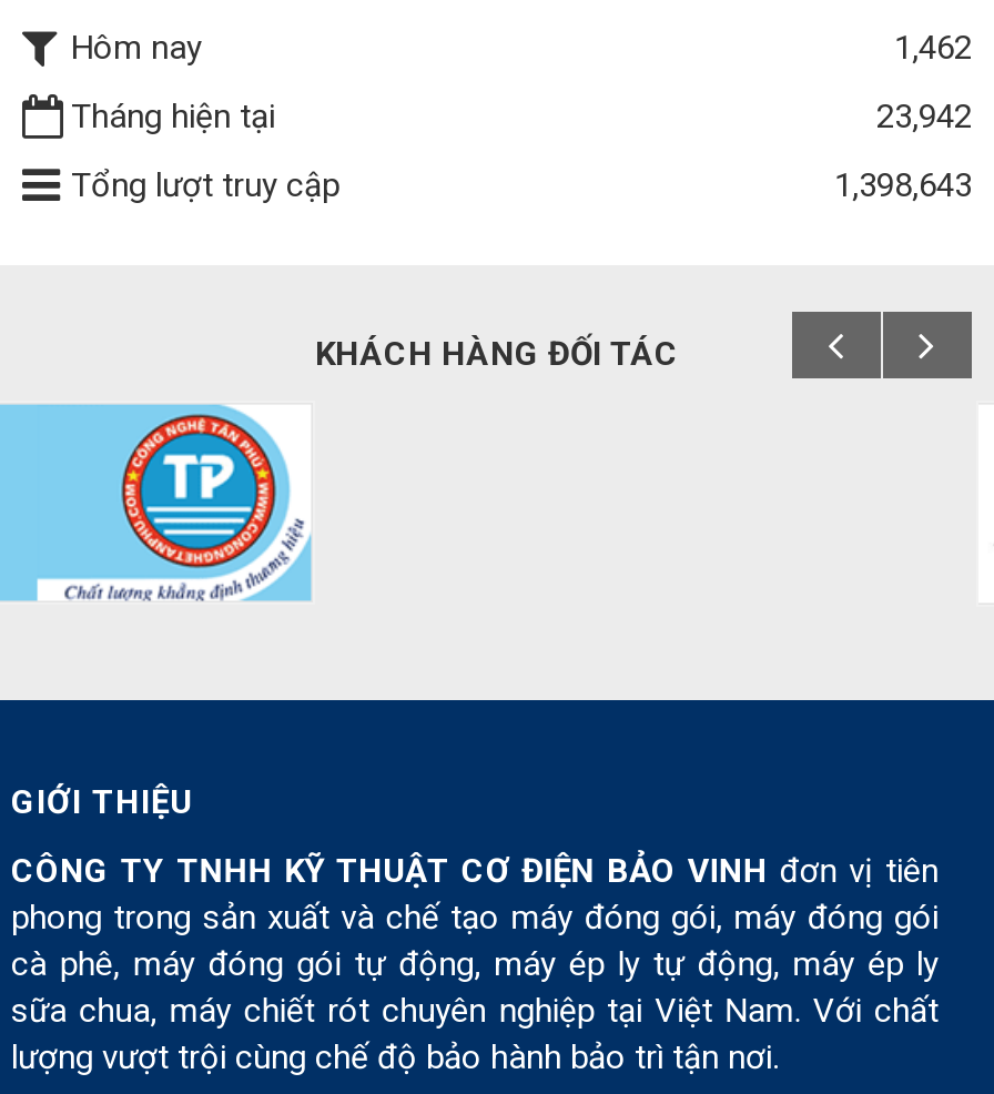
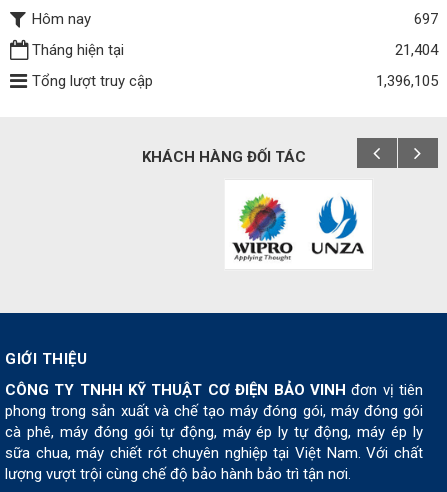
[894,27,972,67] 1,462 -> [414,10,438,28] 697
[876,96,972,136] 23,942 -> [395,41,438,59] 21,404
[834,165,972,205] 1,398,643 -> [376,72,438,90] 1,396,105
none -> [232,194,293,261] [image]
none -> [311,197,364,255] [image]
[7,403,313,602] [image] -> none

